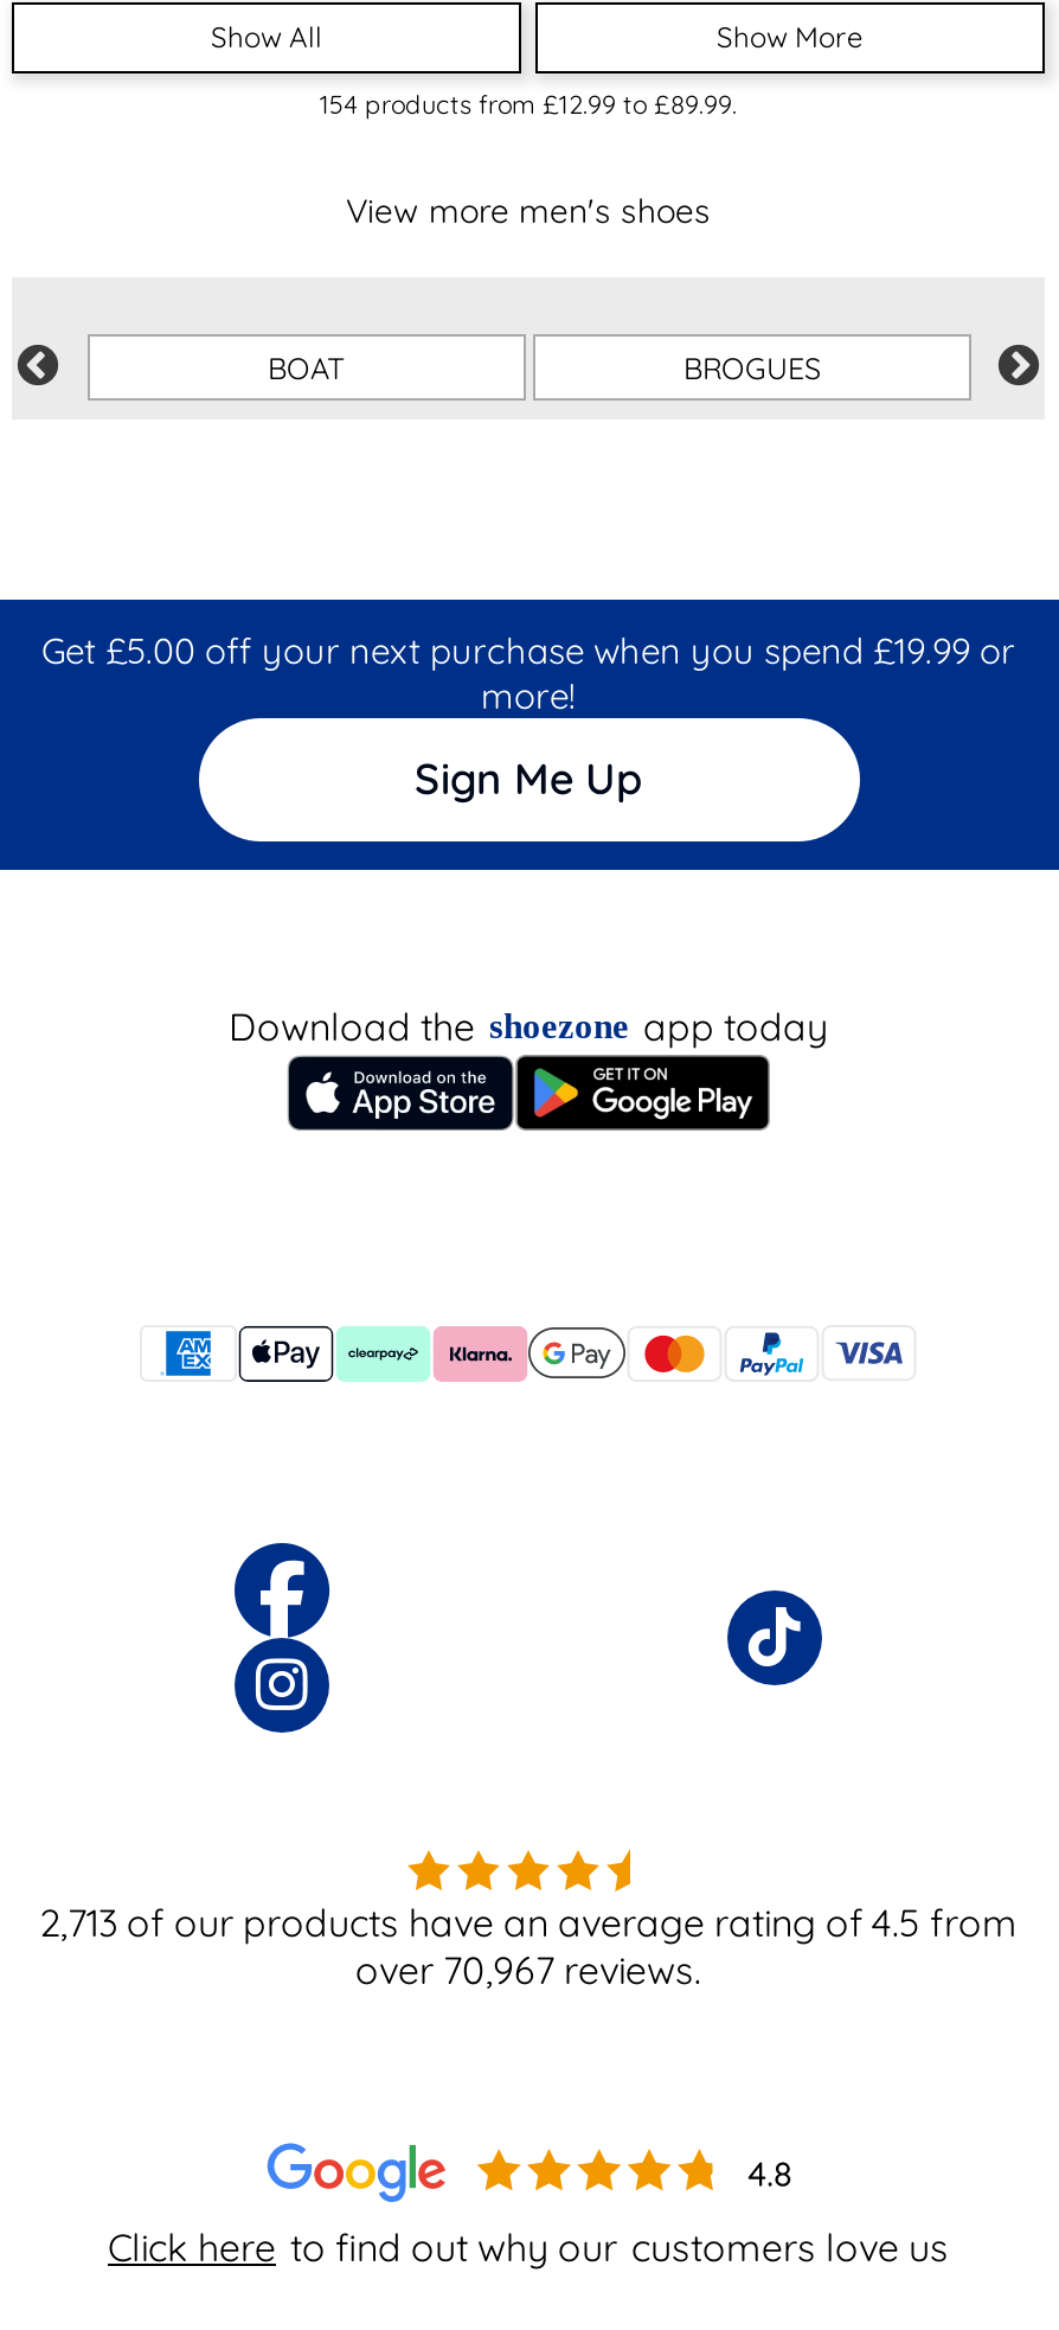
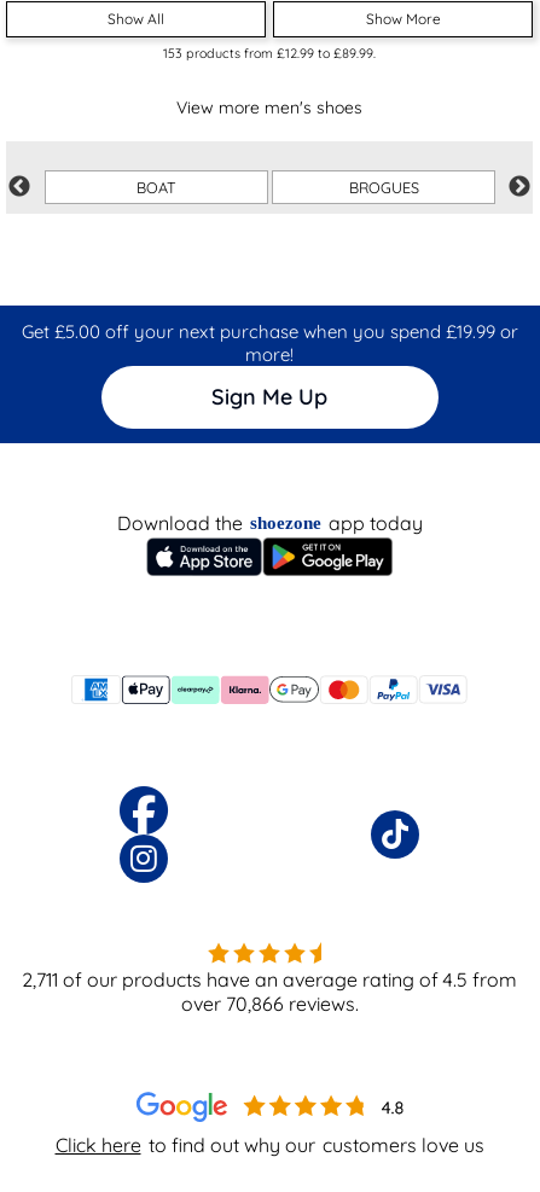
[320,87,732,120] 154 products from £12.99 to £89.99 -> [163,44,373,61] 153 products from £12.99 to £89.99
[39,1899,1018,1947] 2,713 of our products have an average rating of 4.5 from -> [22,968,517,992] 2,711 of our products have an average rating of 4.5 from
[355,1947,701,1994] over 70,967 reviews. -> [181,992,358,1016] over 70,866 reviews.

